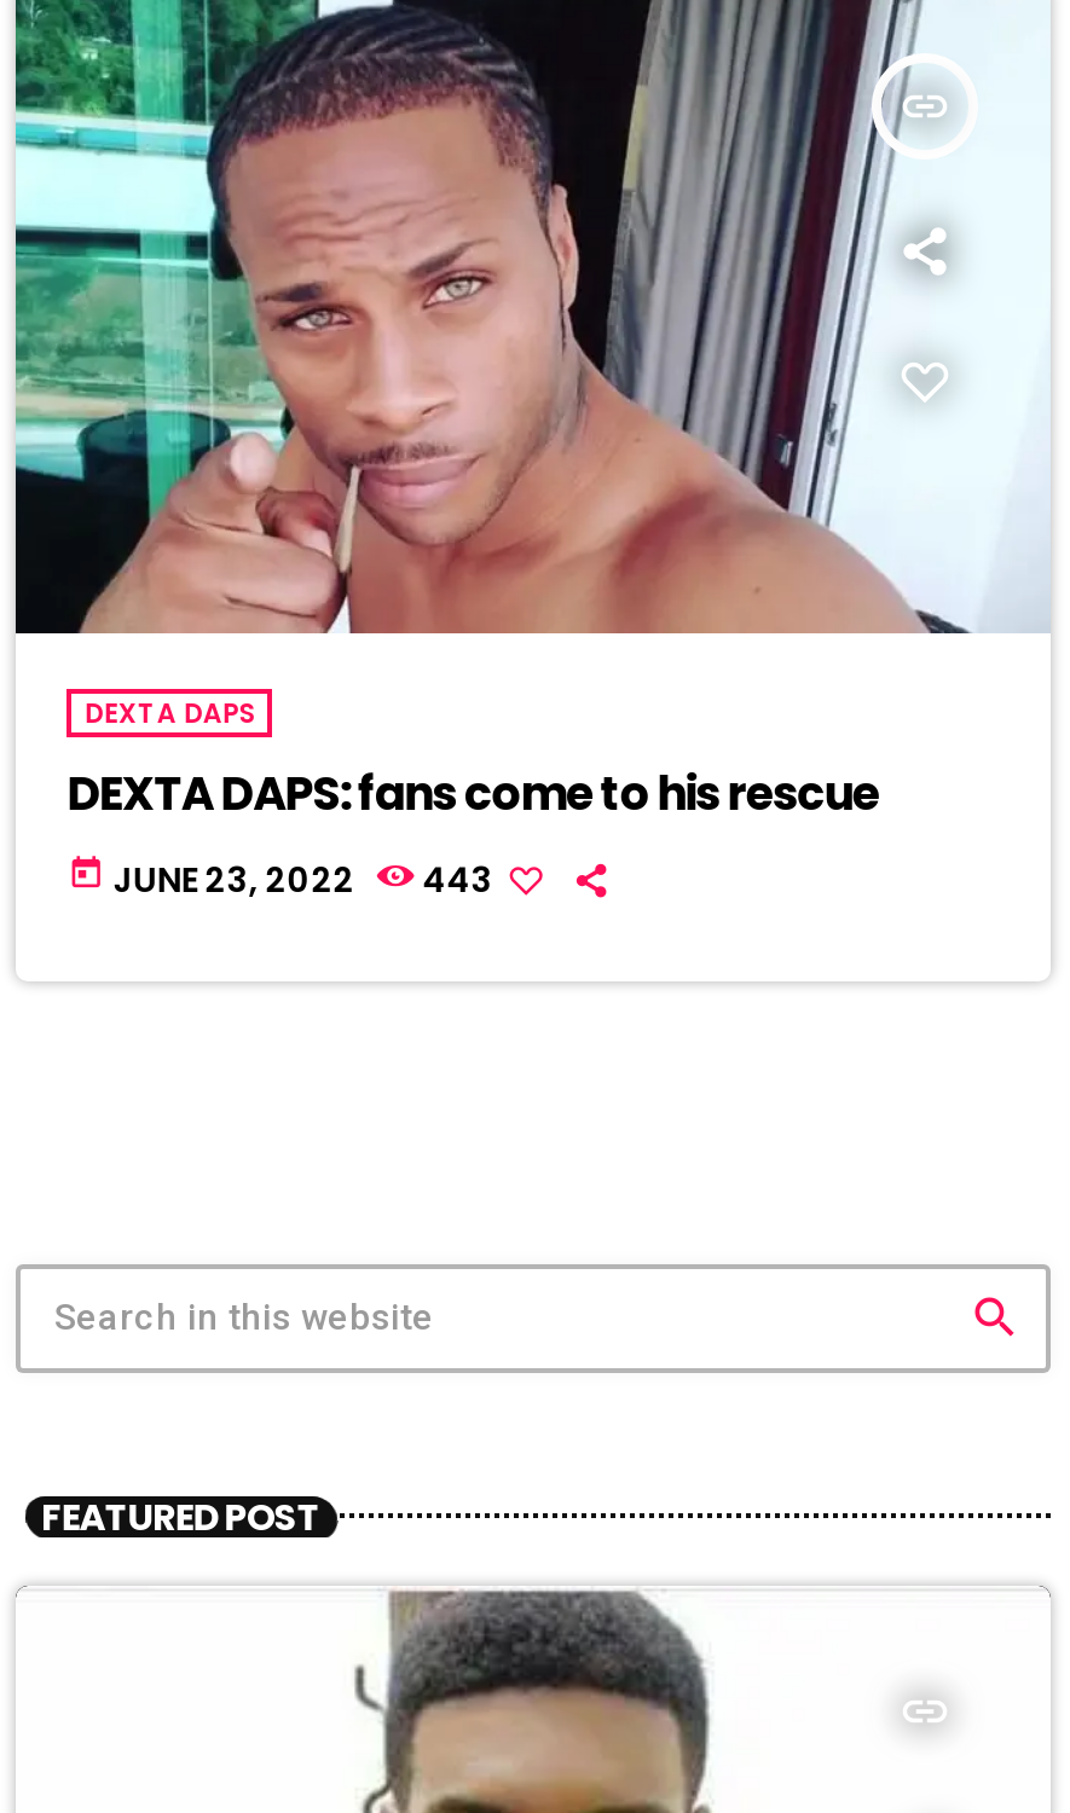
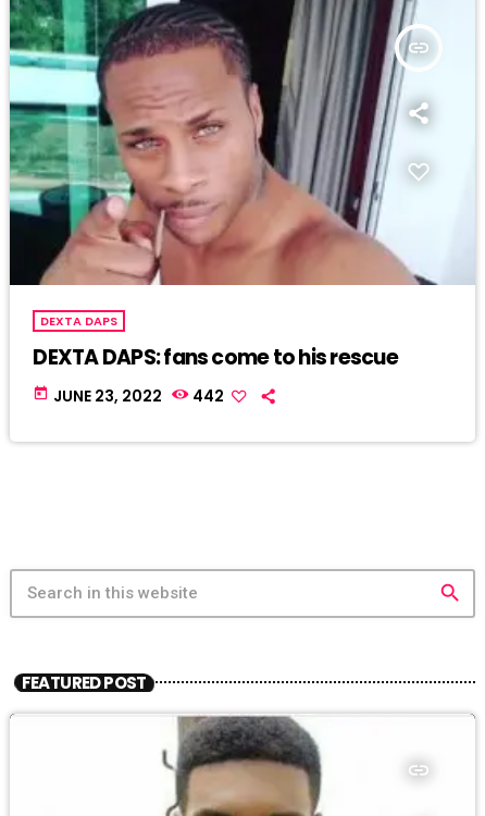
[423,857,493,905] 443 -> [193,386,224,407] 442

